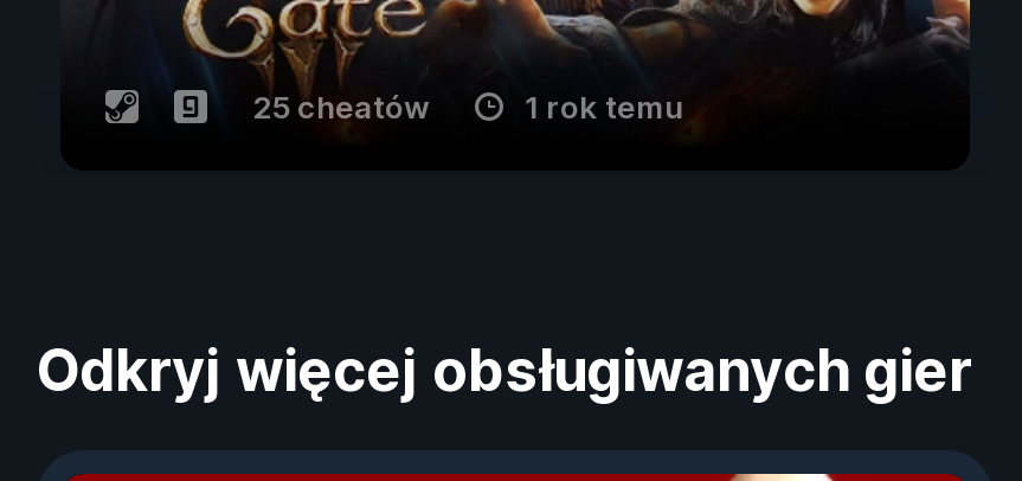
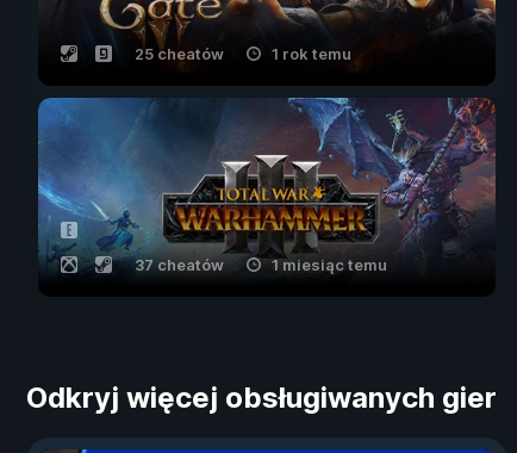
none -> [37,97,496,274] [image] | 37 cheatów | 1 miesiąc temu

